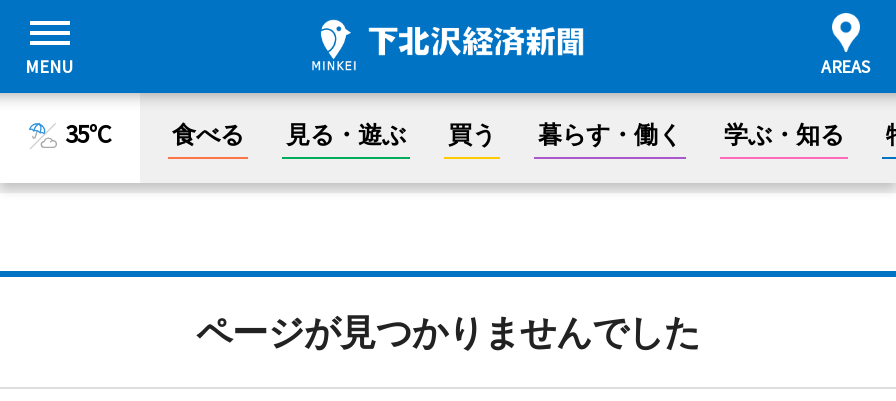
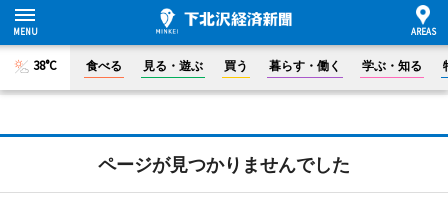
[65,118,113,152] 35°C -> [32,57,56,74] 38°C

